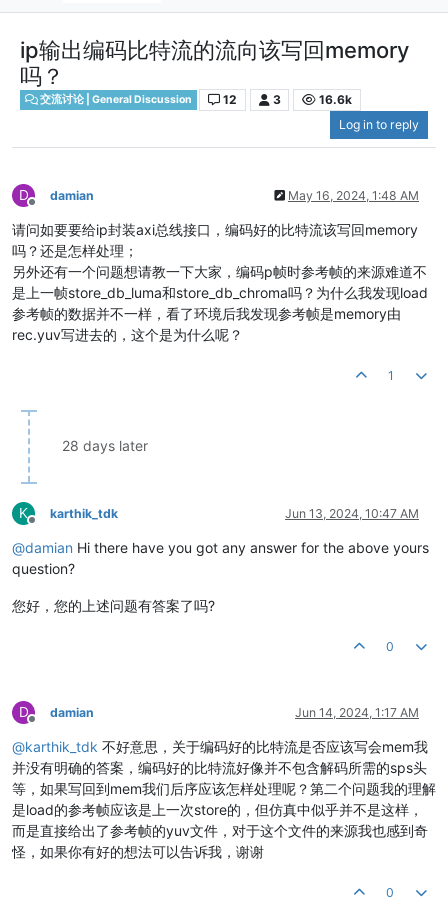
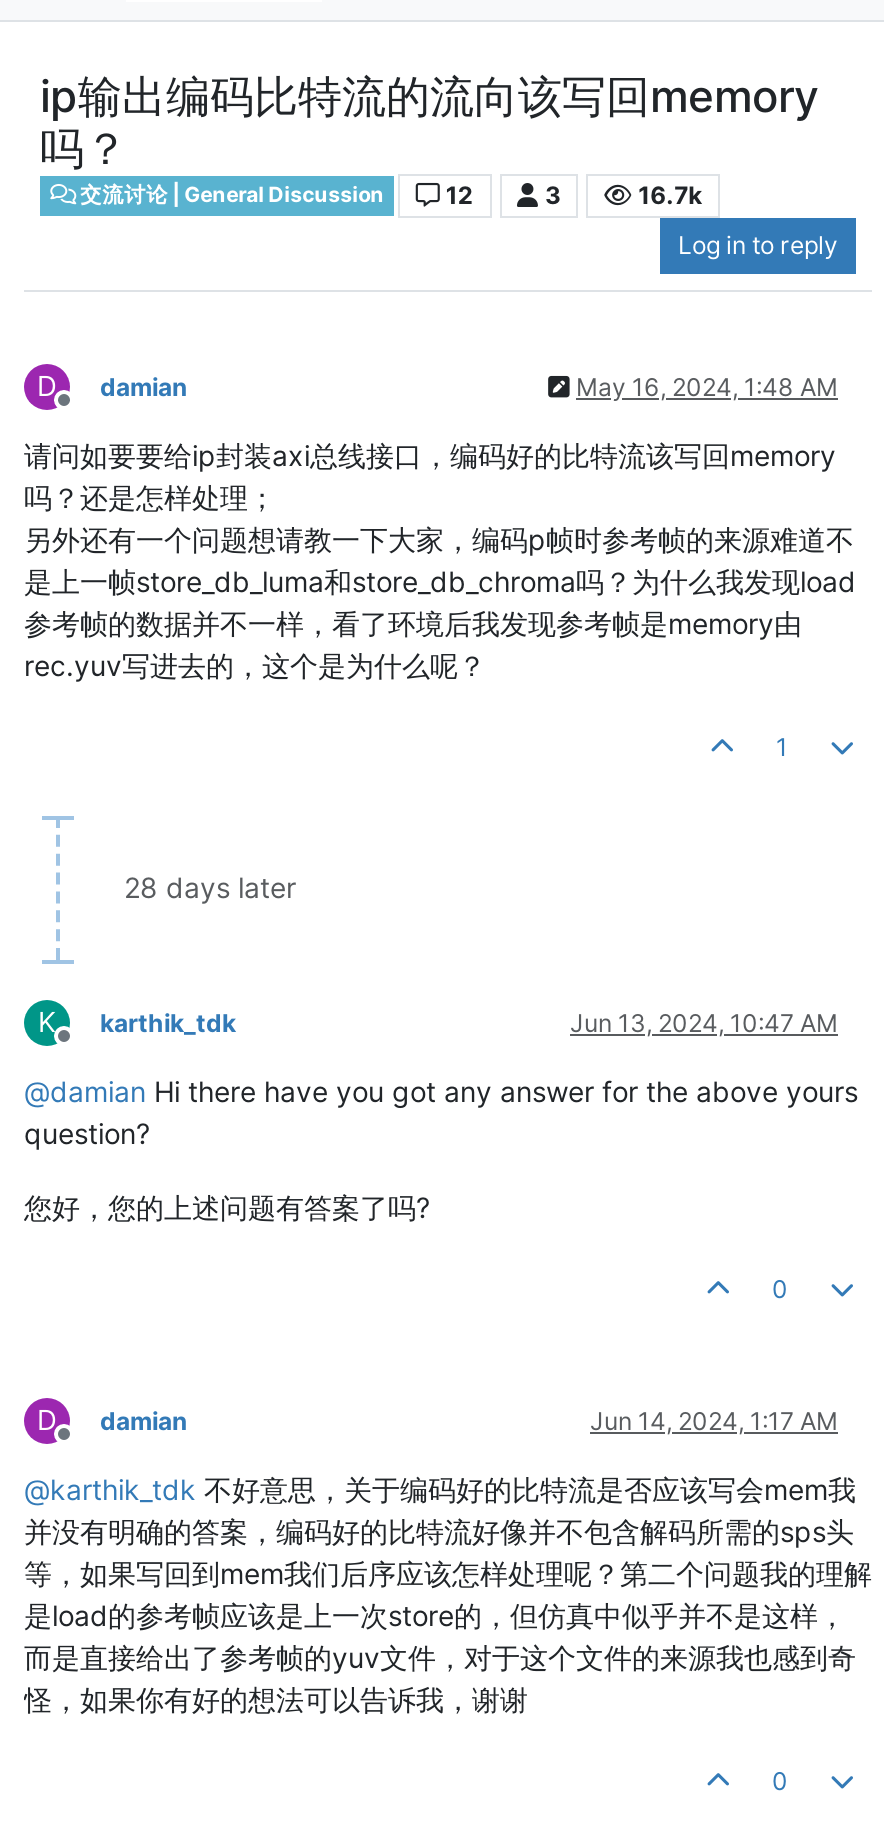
[319,92,352,107] 16.6k -> [638,180,702,210] 16.7k

